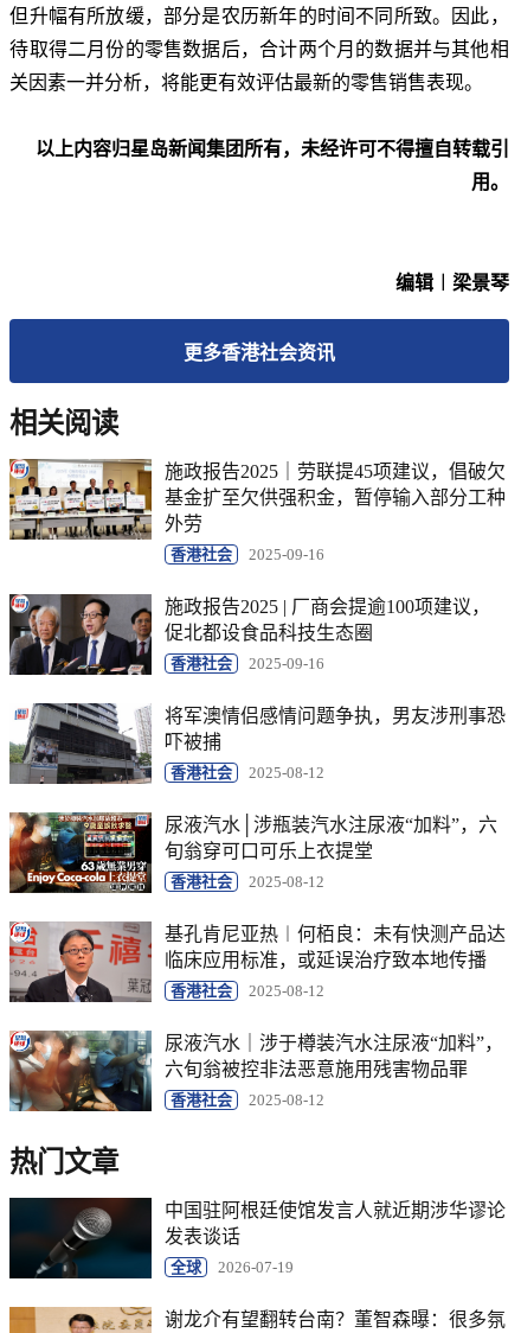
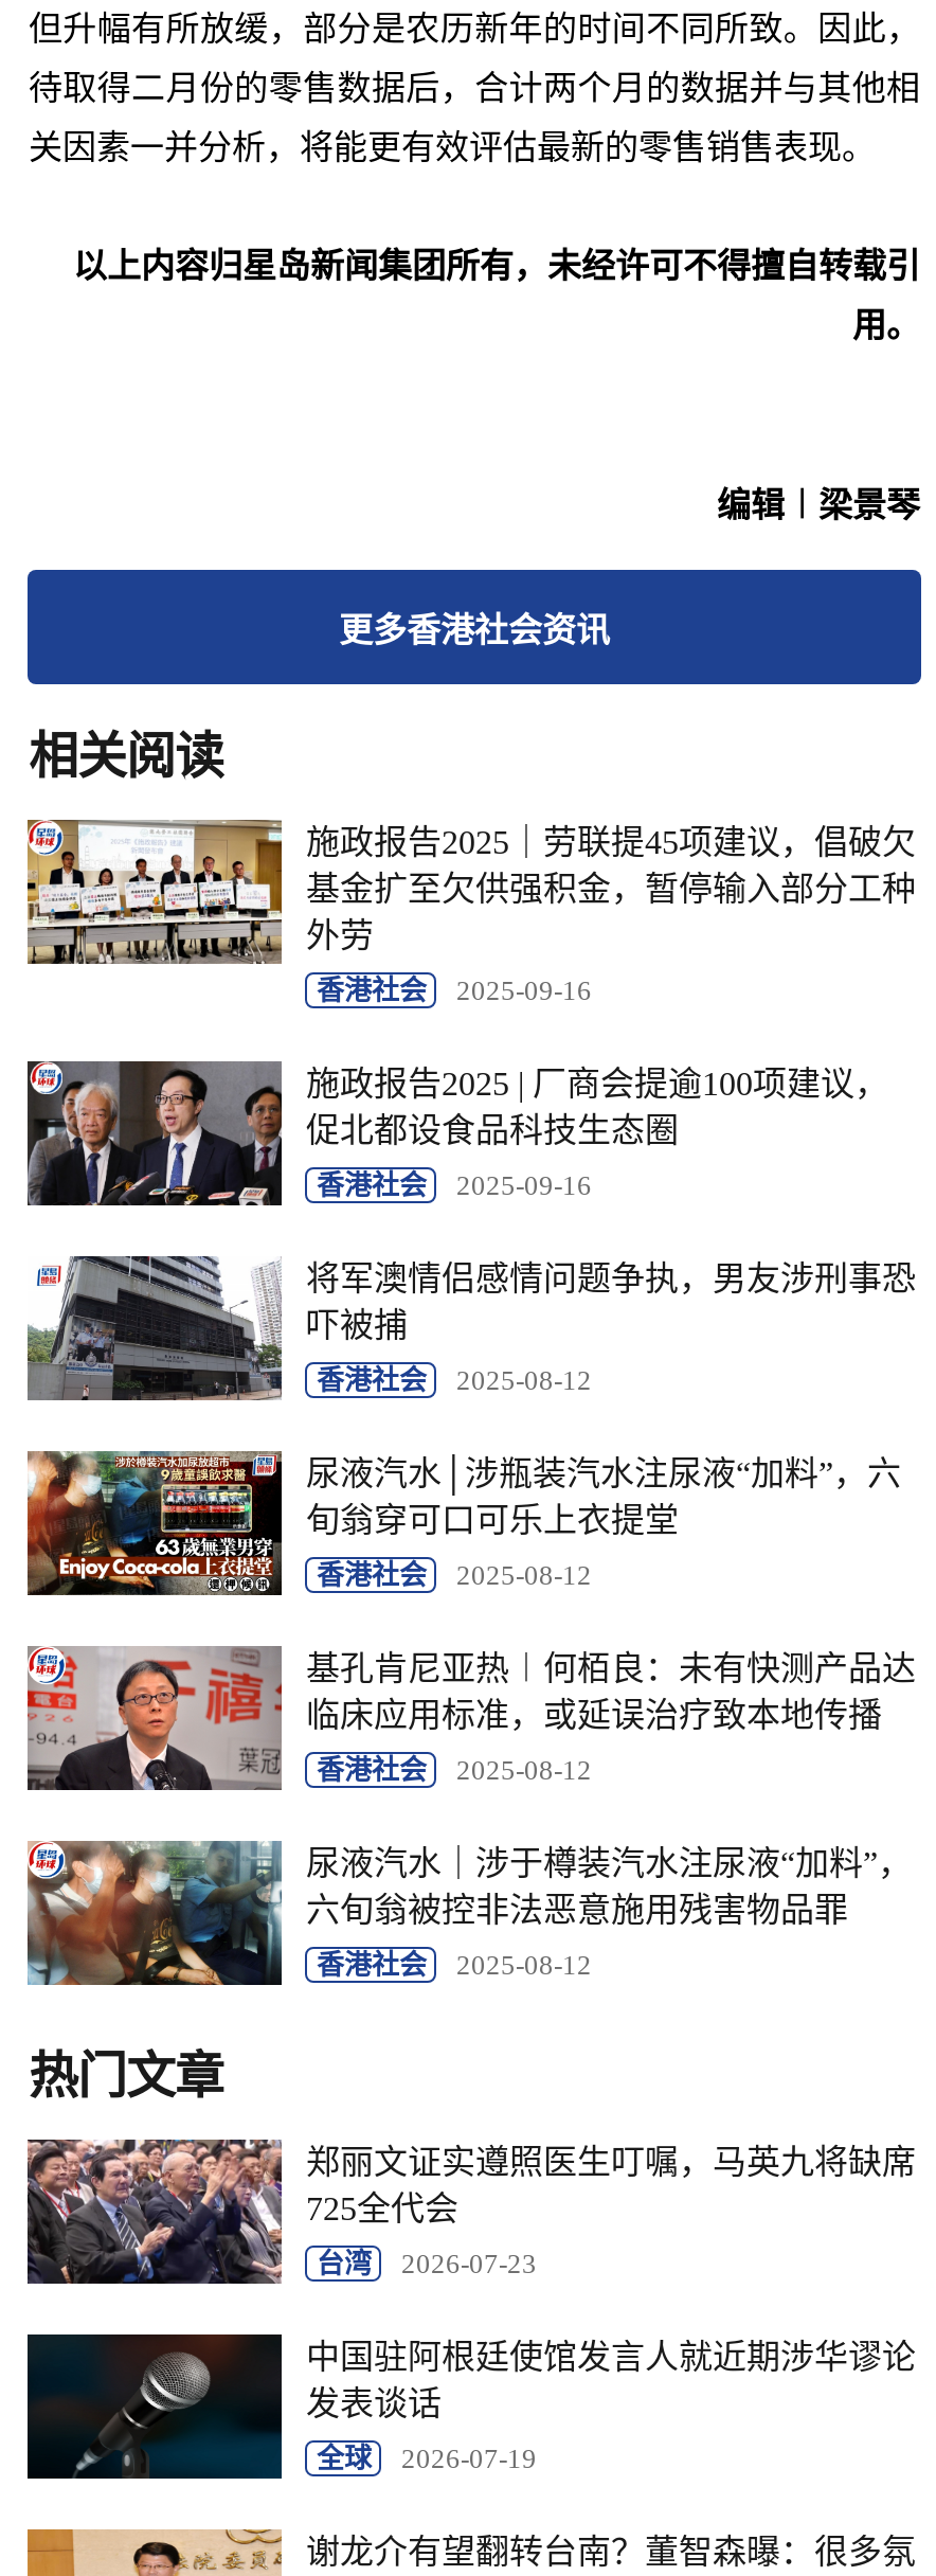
none -> [25,2137,916,2286] [image] | 郑丽文证实遵照医生叮嘱，马英九将缺席 | 725全代会 | 台湾 | 2026-07-23

